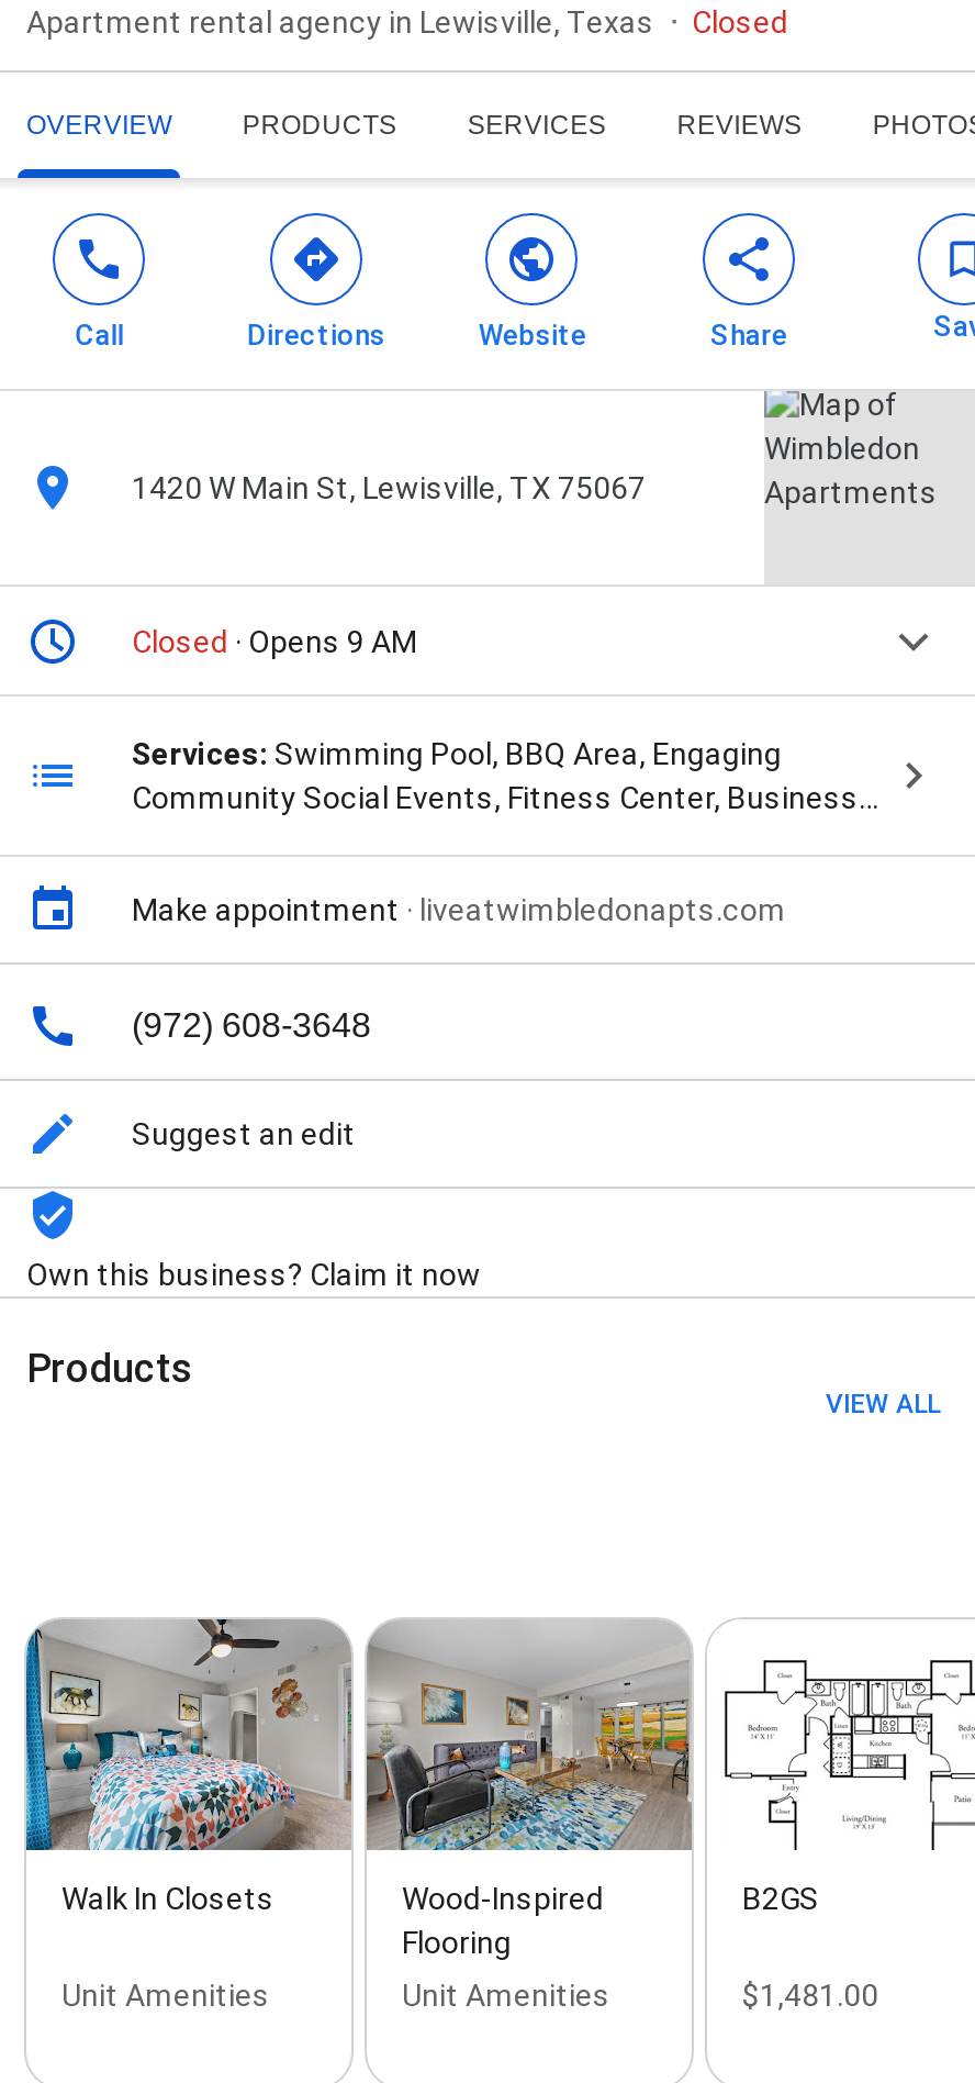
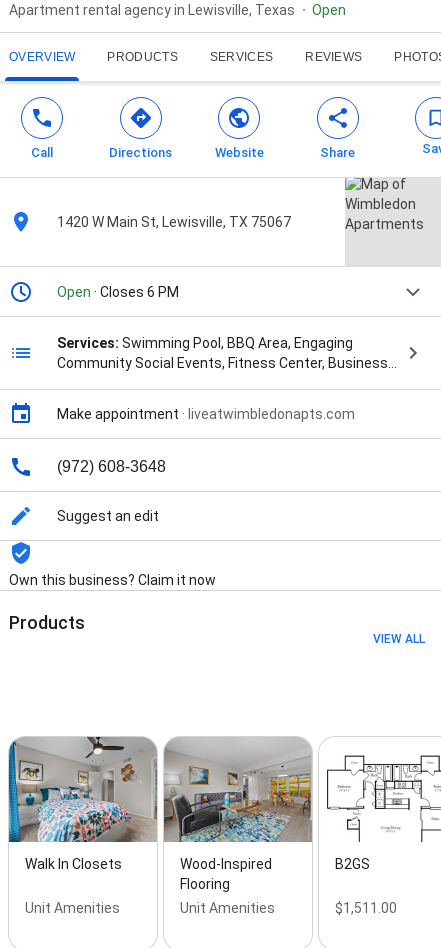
[692,5,788,40] Closed -> [312,2,346,18] Open
[132,624,417,660] Closed · Opens 9 AM -> [57,284,179,300] Open · Closes 6 PM
[742,1978,878,2013] $1,481.00 -> [335,900,397,916] $1,511.00

